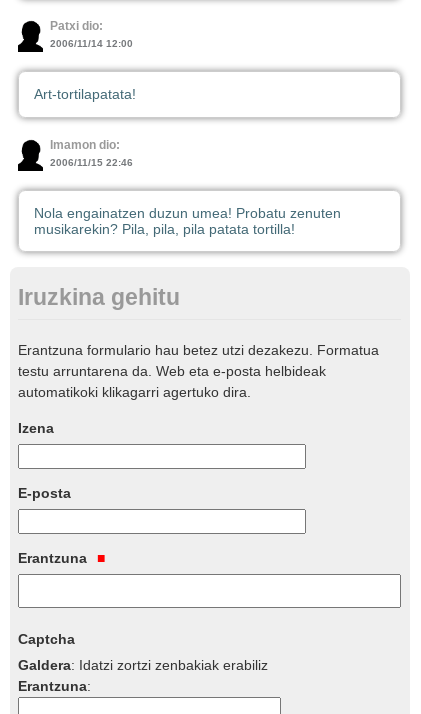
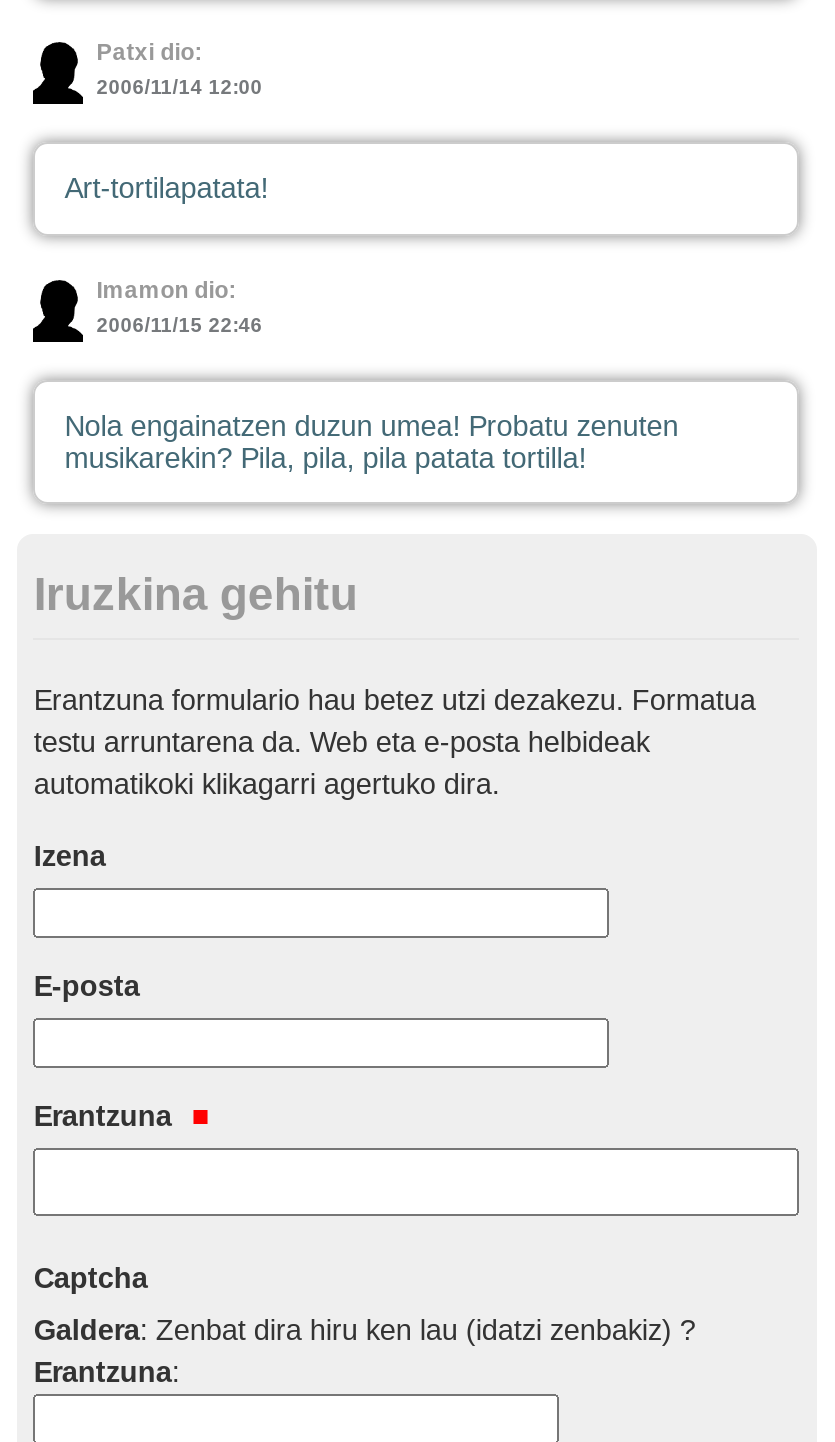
[18,657,268,673] Galdera: Idatzi zortzi zenbakiak erabiliz -> [34,1314,696,1346] Galdera: Zenbat dira hiru ken lau (idatzi zenbakiz) ?

